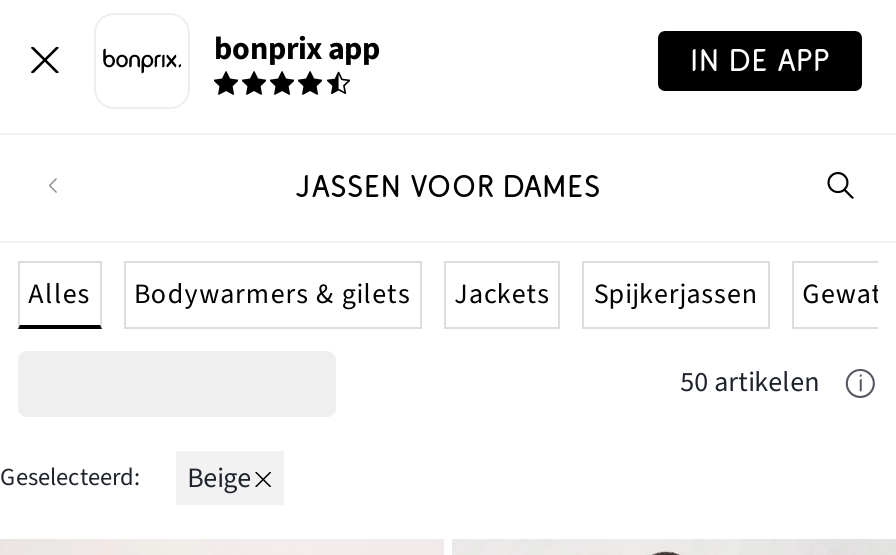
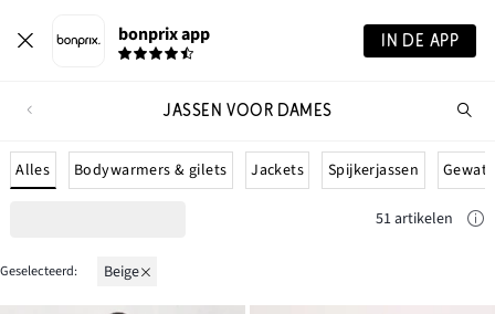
[680,364,826,404] 50 artikelen -> [376,208,456,230] 51 artikelen

